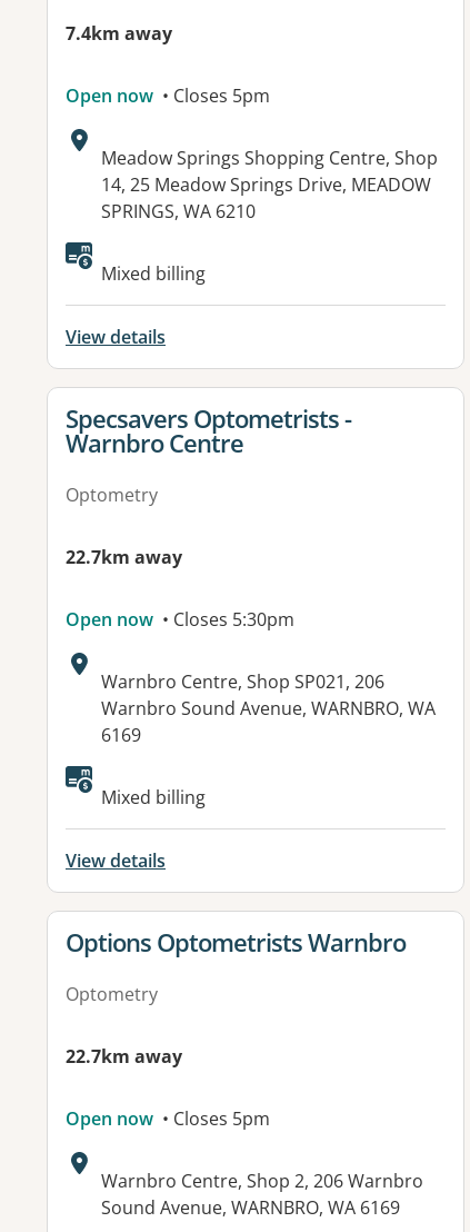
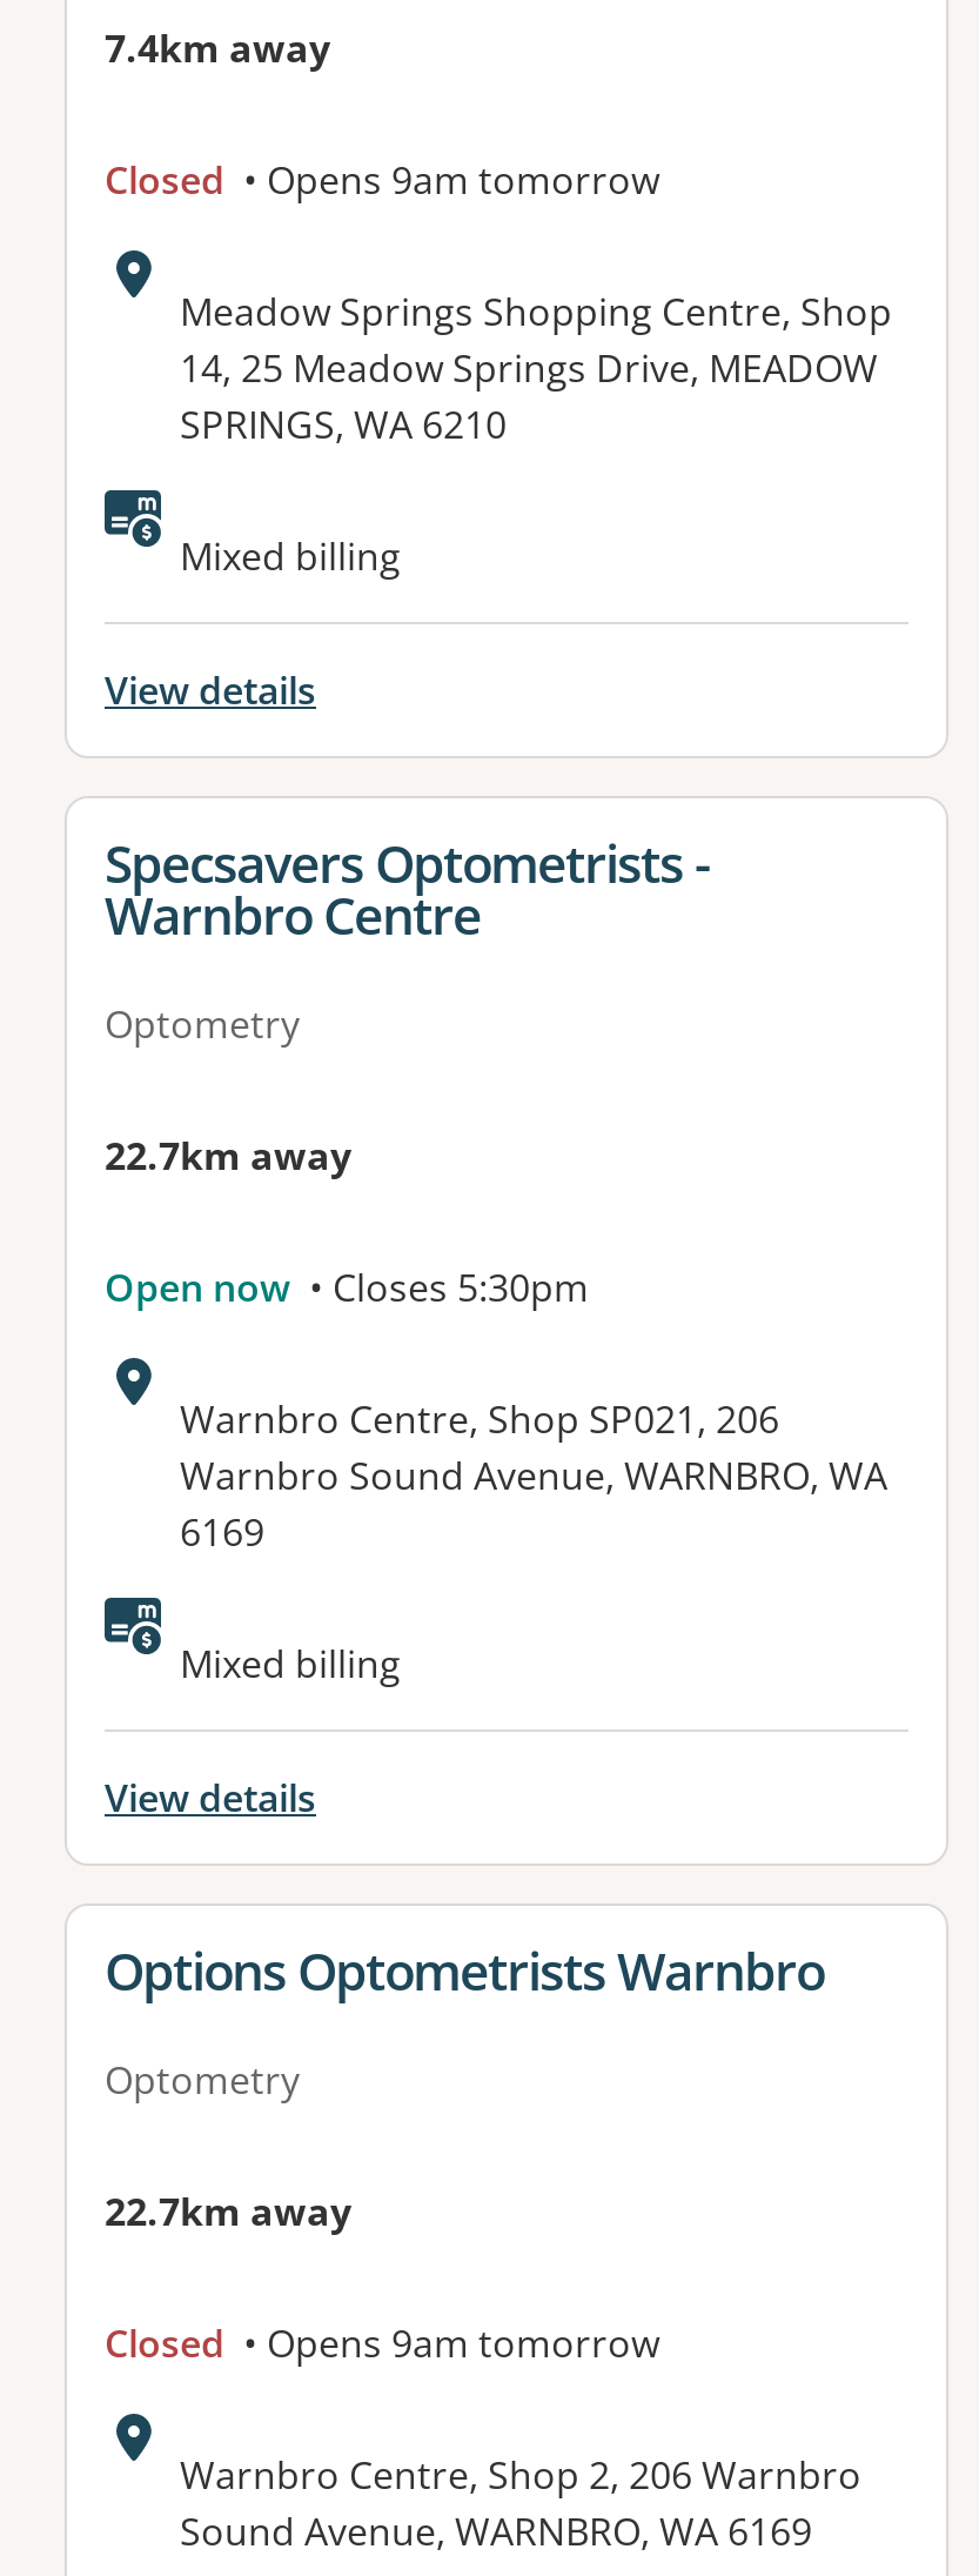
[66,84,270,108] Open now • Closes 5pm -> [105,155,659,207] Closed • Opens 9am tomorrow
[66,1107,270,1131] Open now • Closes 5pm -> [105,2318,659,2370] Closed • Opens 9am tomorrow

